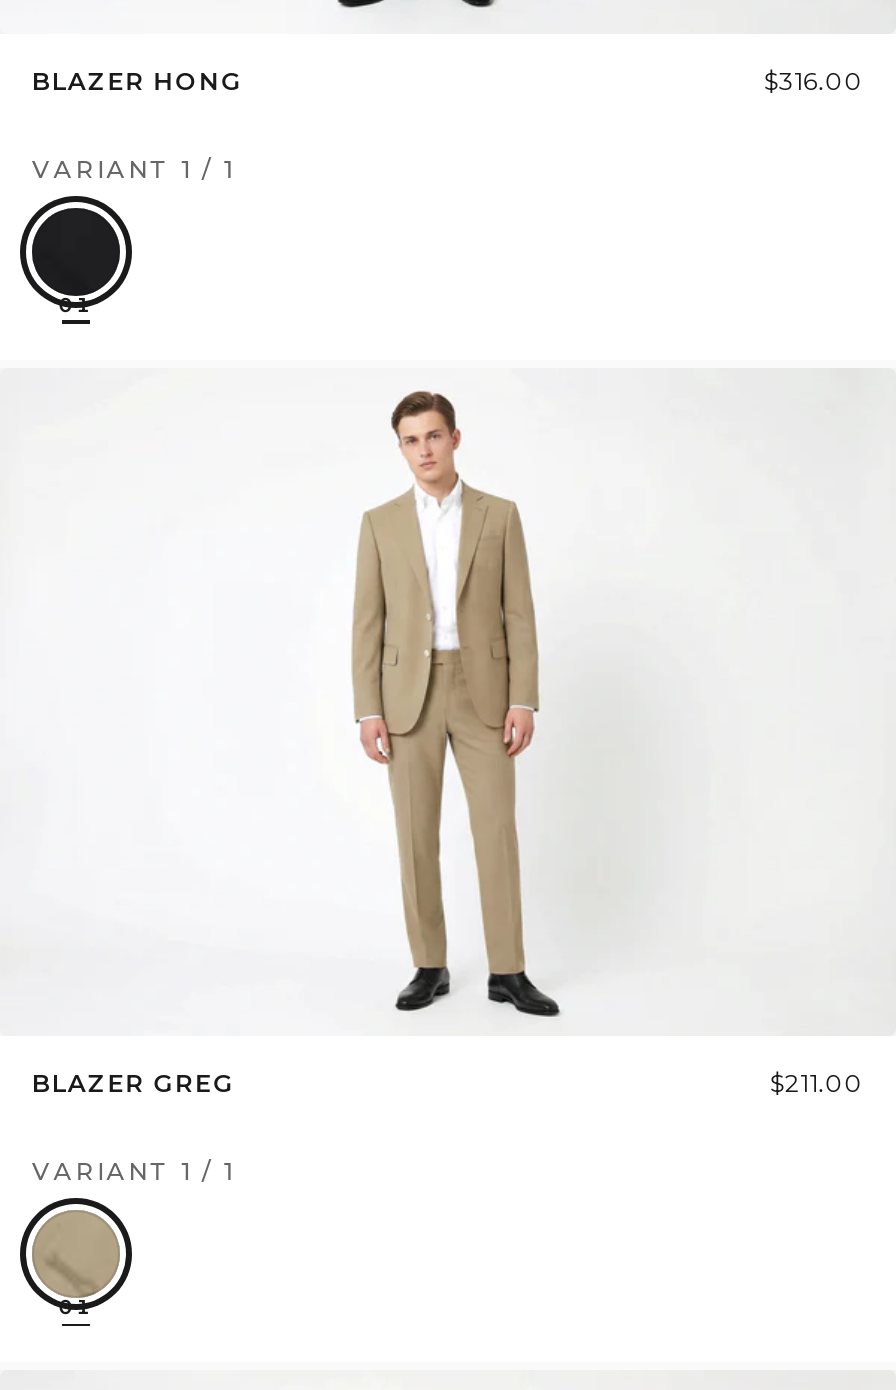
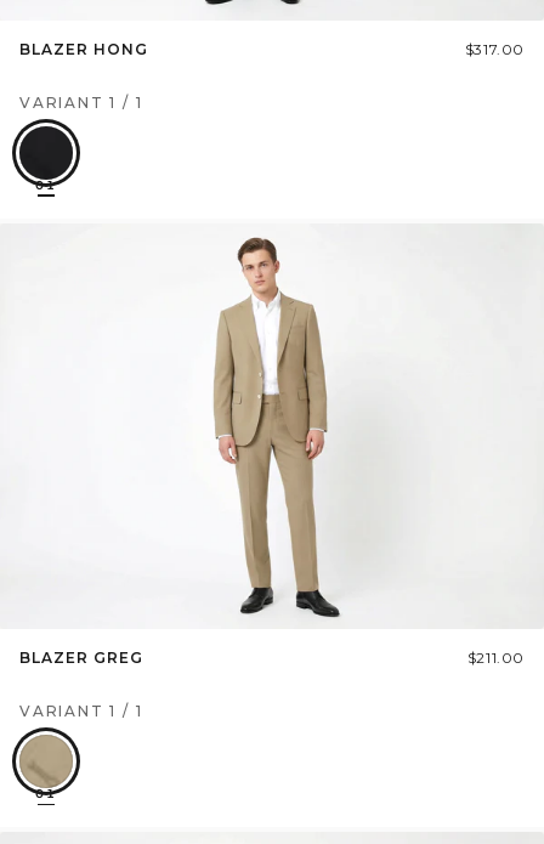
[764,65,864,95] $316.00 -> [465,39,525,58] $317.00

